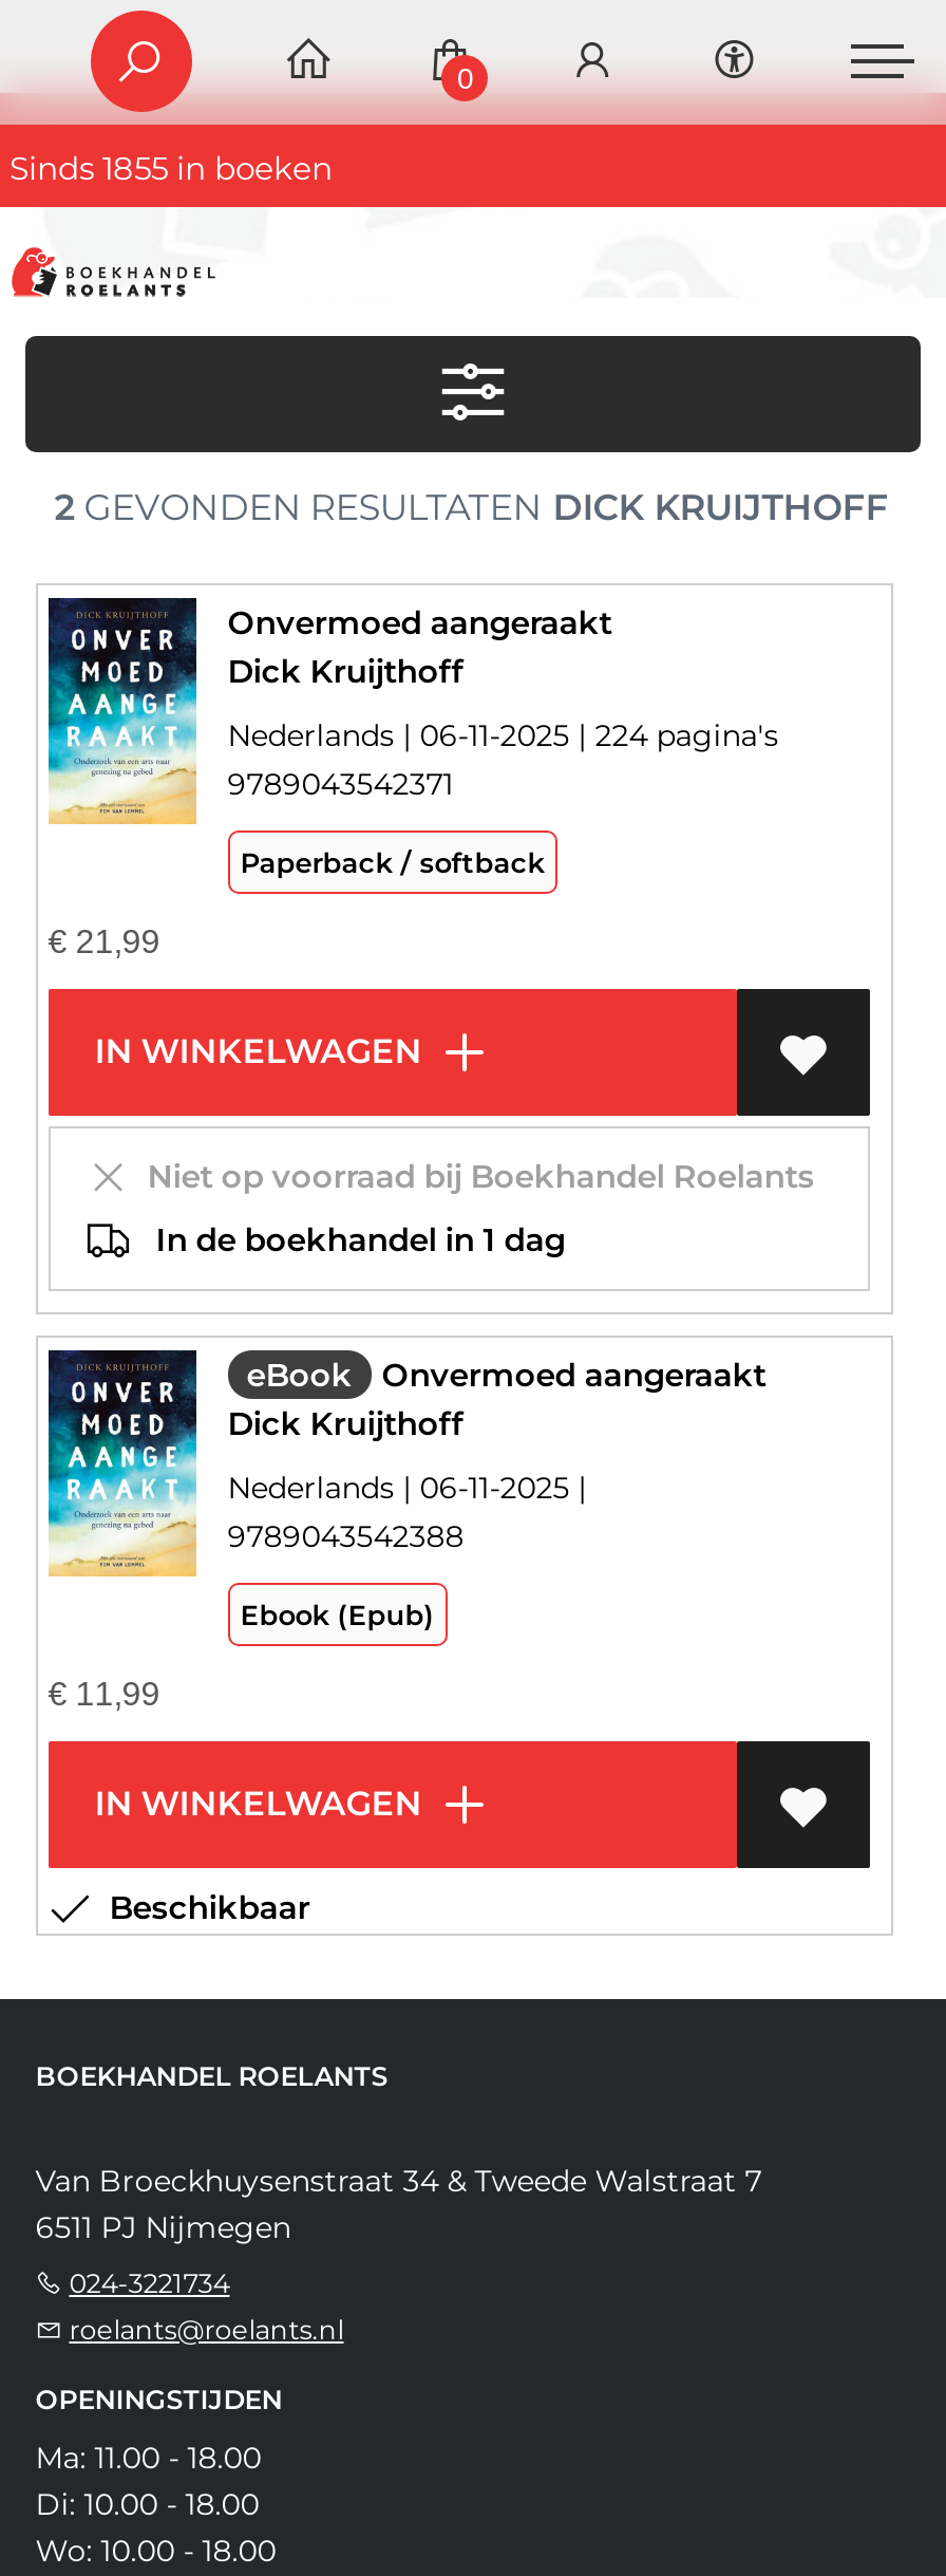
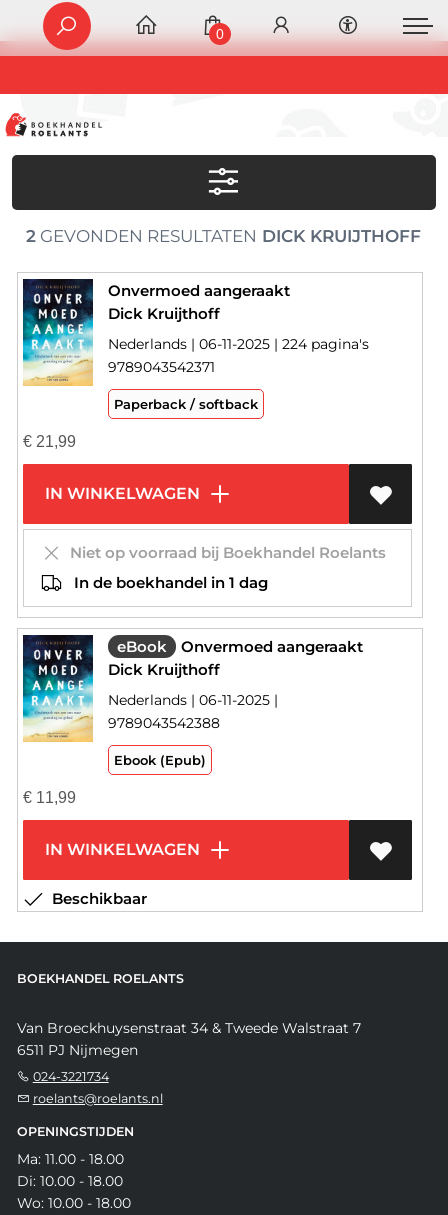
[10,148,333,188] Sinds 1855 in boeken -> none

